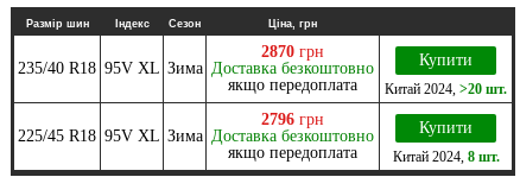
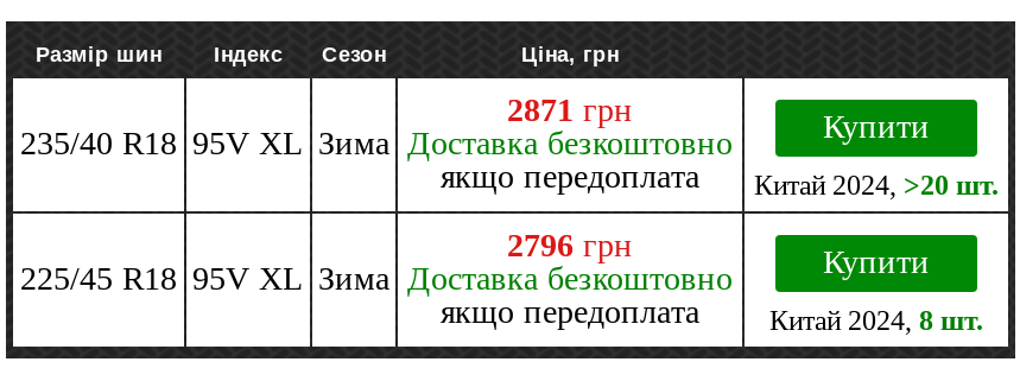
[261,42,324,60] 2870 грн -> [507,91,633,127] 2871 грн

